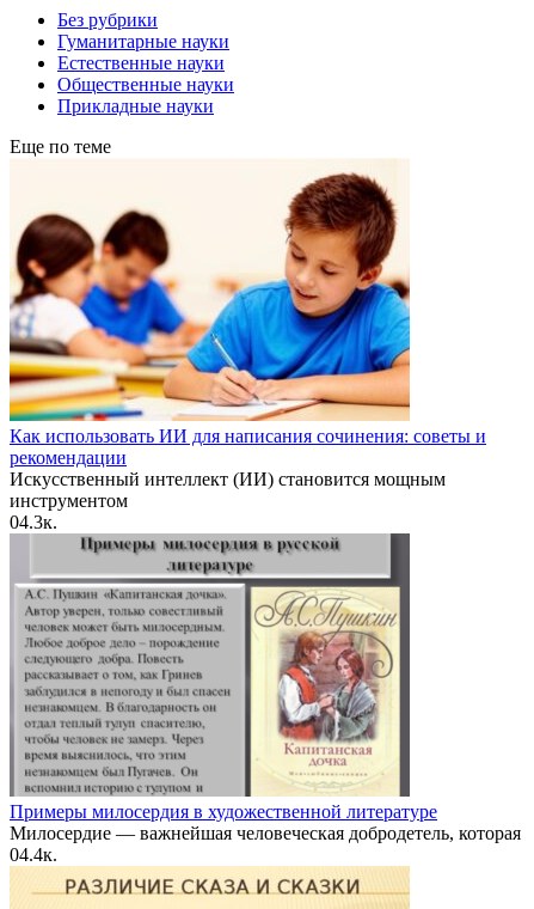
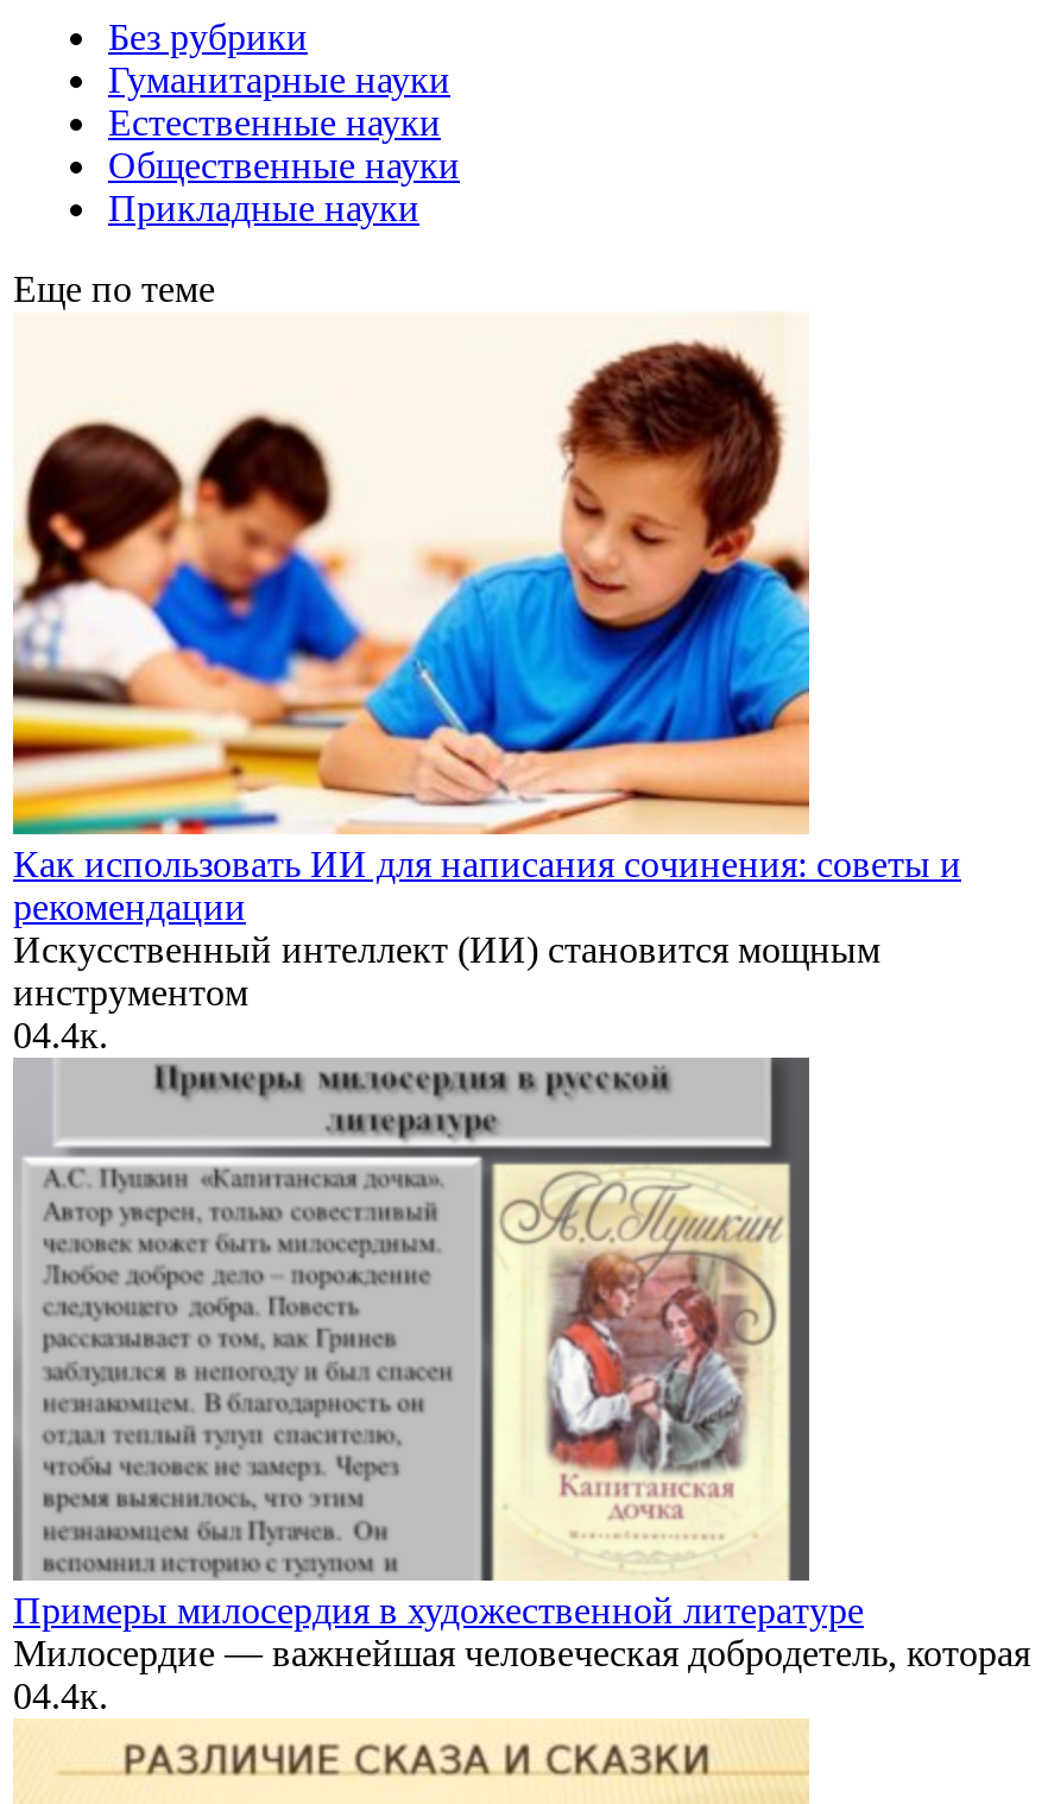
[10,512,57,533] 04.3к. -> [13,1016,108,1056] 04.4к.

